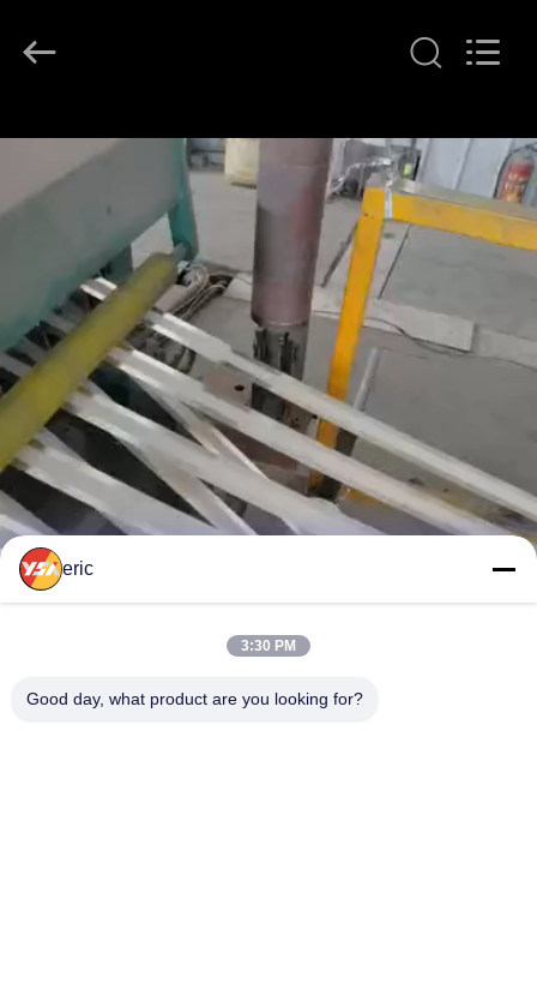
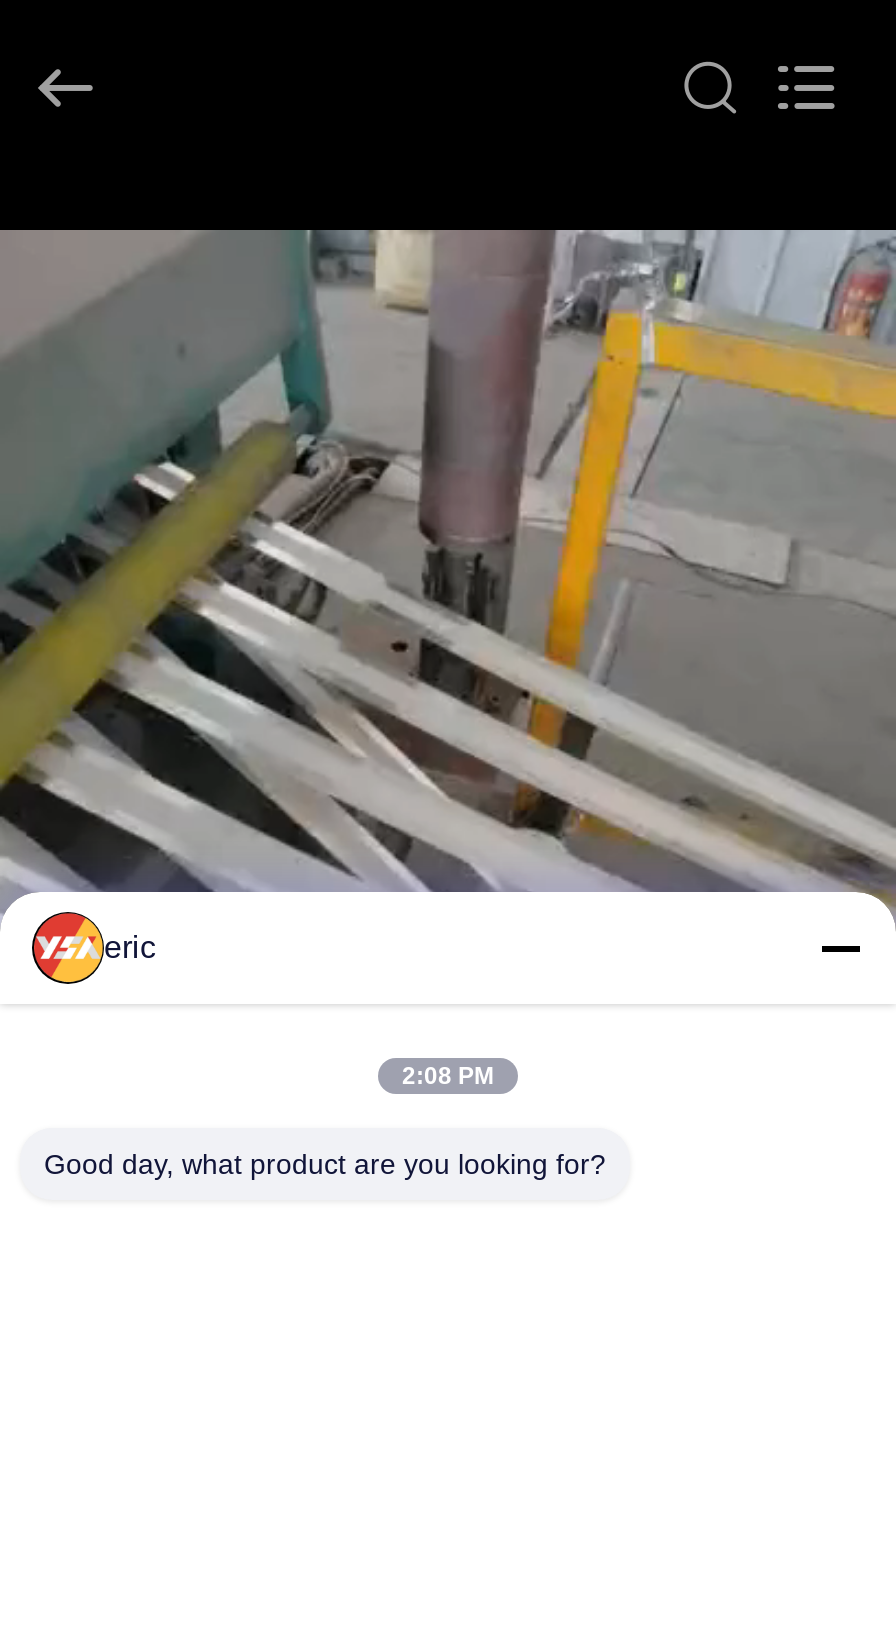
[241,637,296,654] 3:30 PM -> [402,1062,494,1090] 2:08 PM

